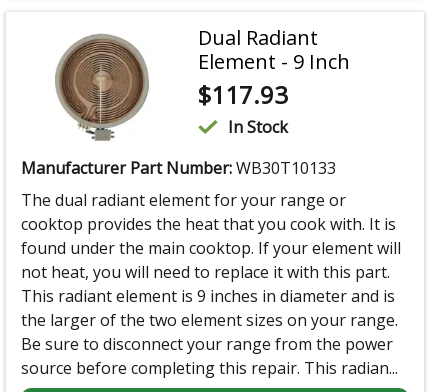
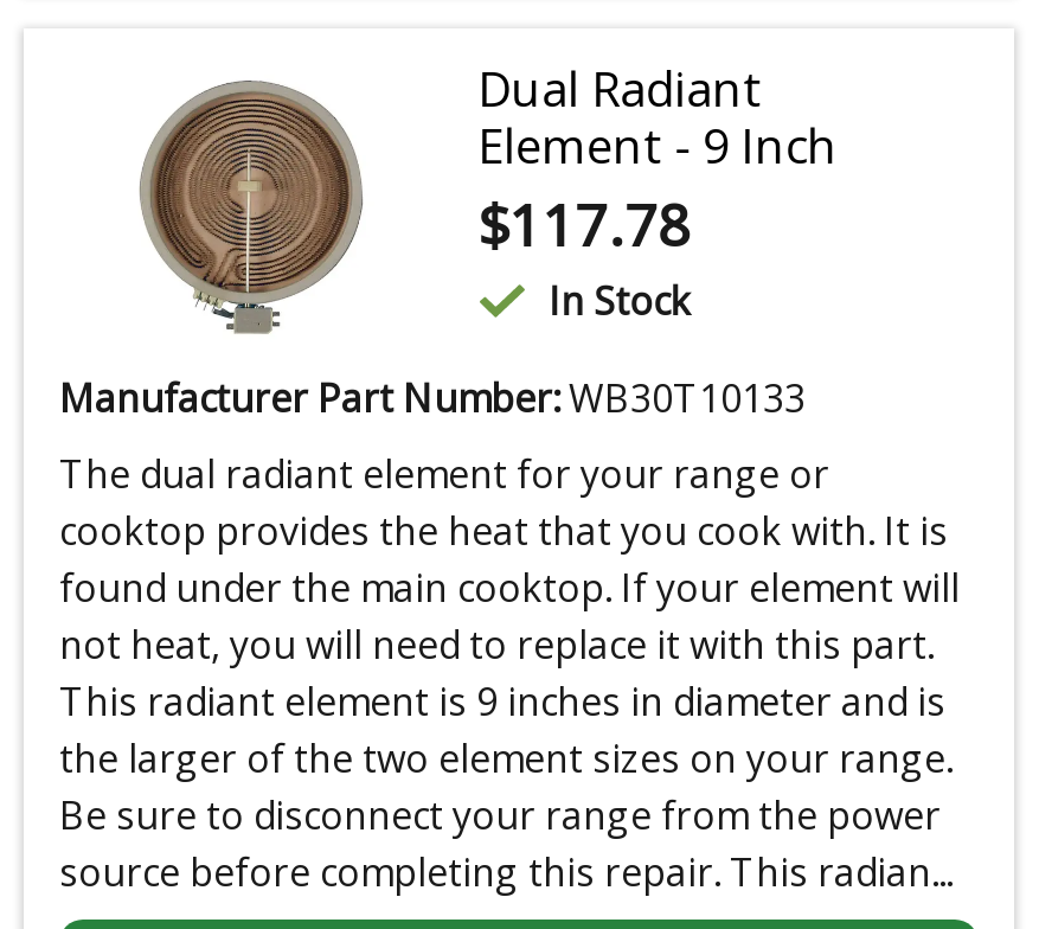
[198,78,288,111] $117.93 -> [478,185,691,263] $117.78

